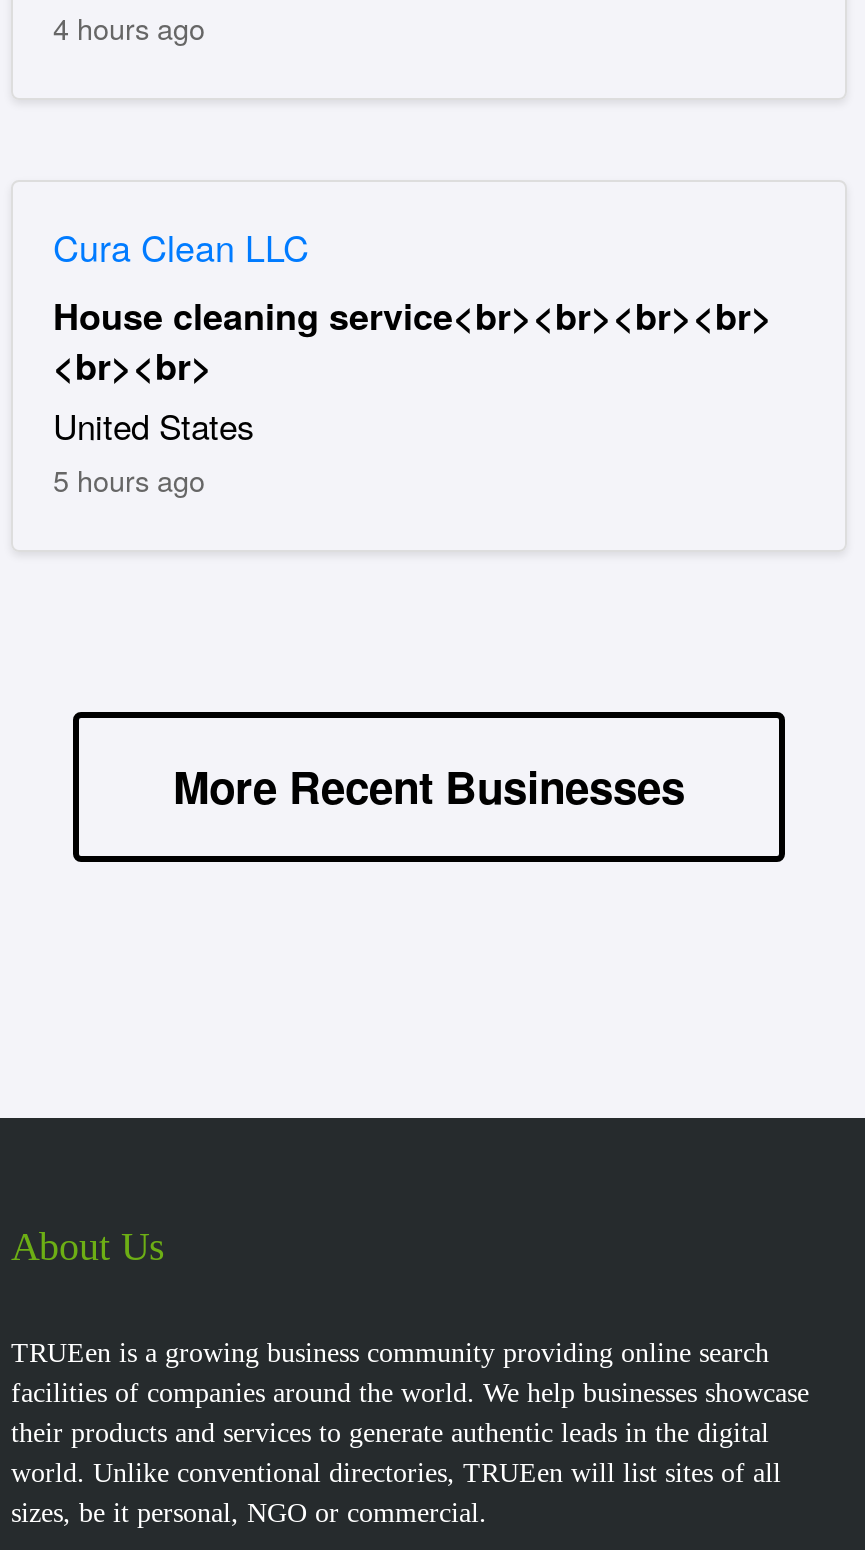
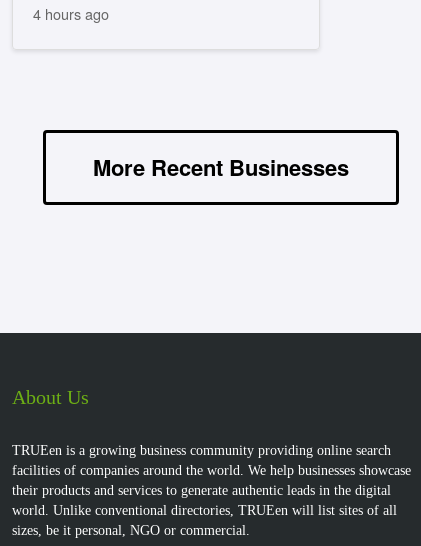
[53,219,773,499] Cura Clean LLC | House cleaning service<br><br><br><br> | <br><br> | United States | 5 hours ago -> none

